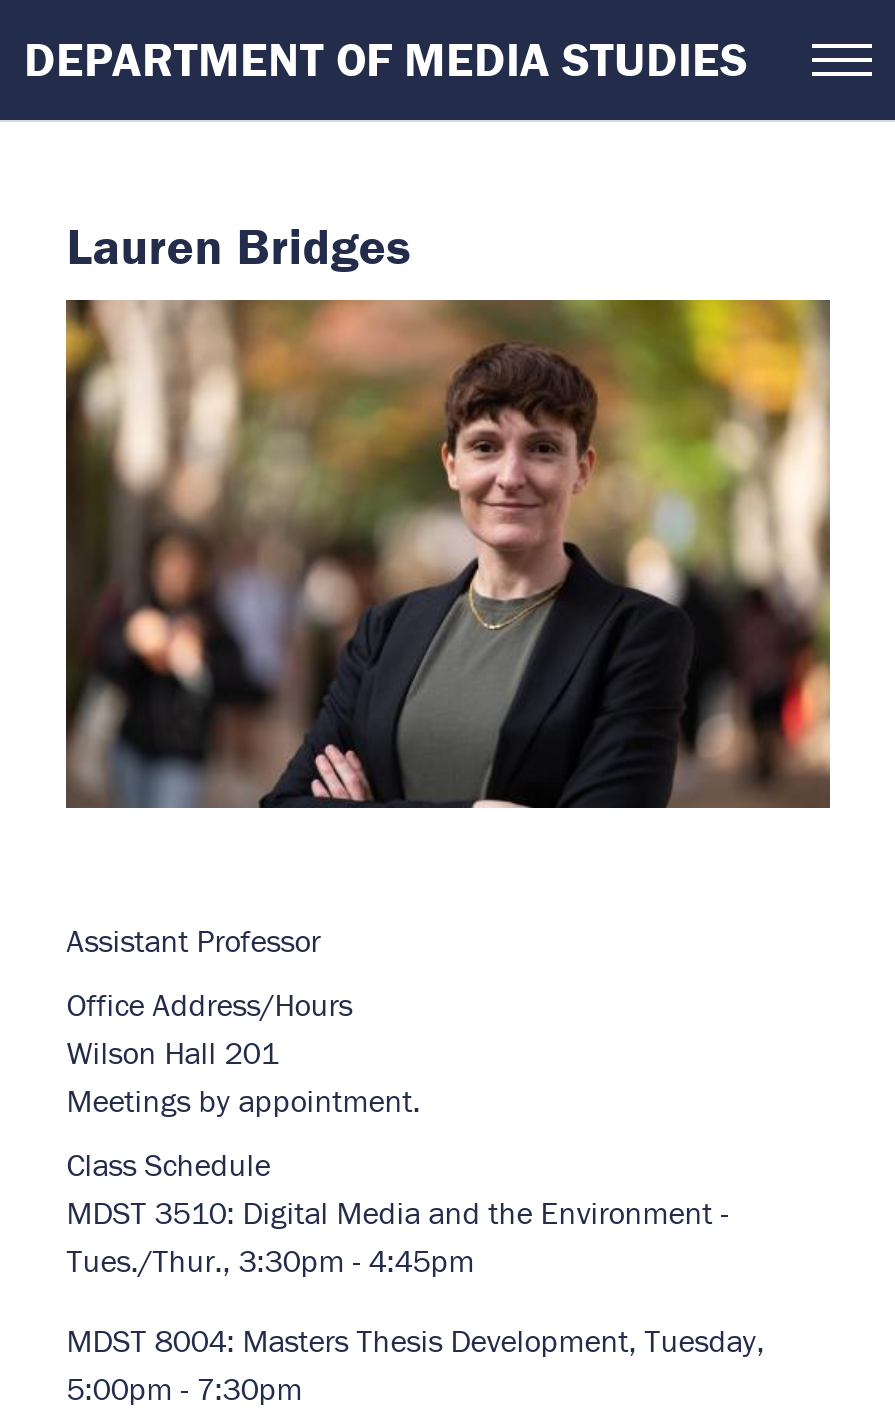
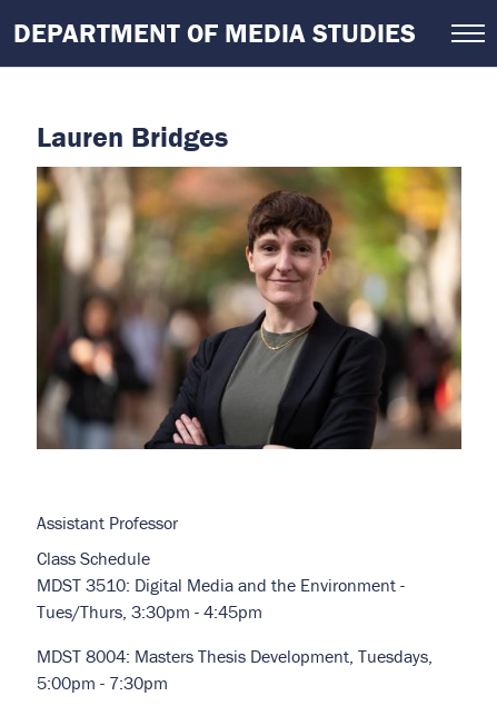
[66,984,420,1120] Office Address/Hours | Wilson Hall 201 | Meetings by appointment. -> none
[66,1240,474,1280] Tues./Thur., 3:30pm - 4:45pm -> [37,601,263,623] Tues/Thurs, 3:30pm - 4:45pm
[66,1320,764,1360] MDST 8004: Masters Thesis Development, Tuesday, -> [37,645,433,667] MDST 8004: Masters Thesis Development, Tuesdays,

